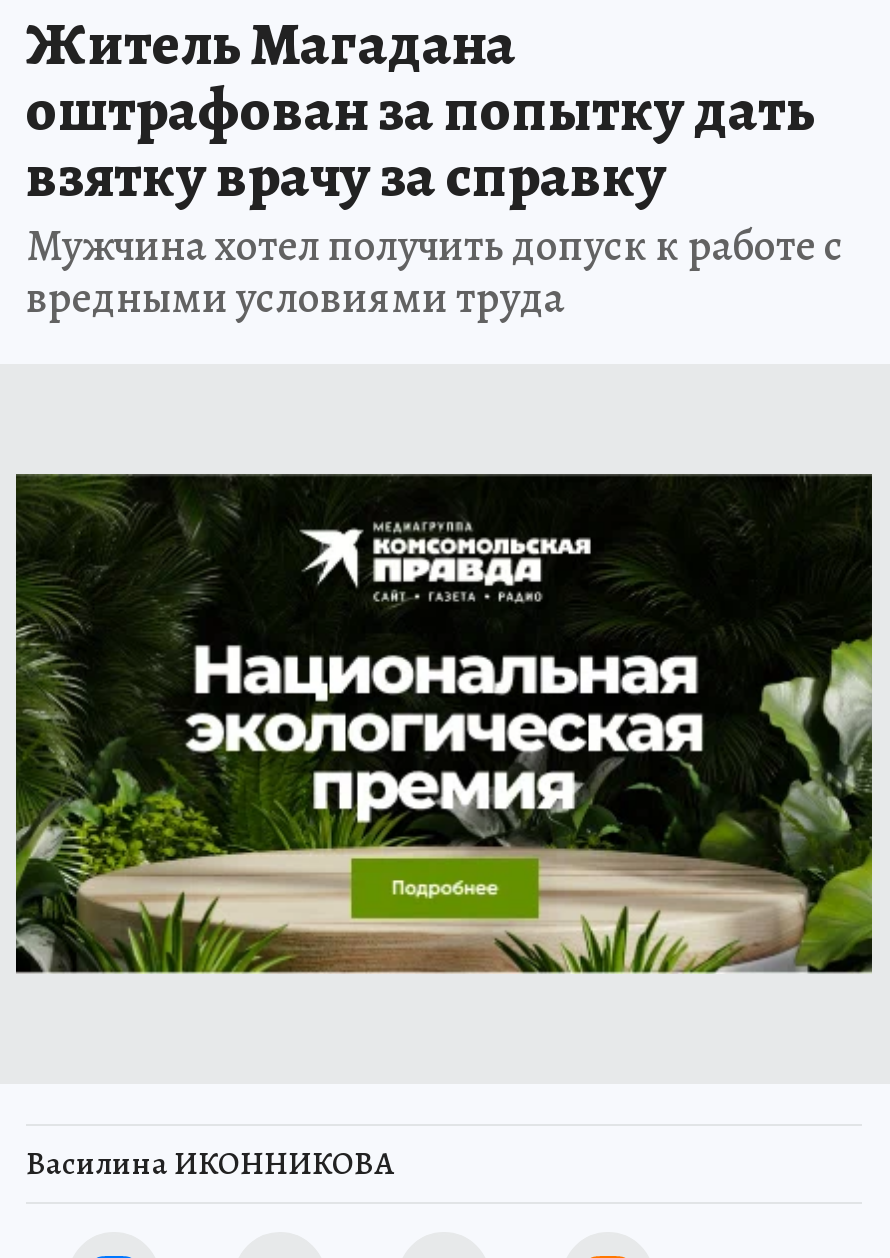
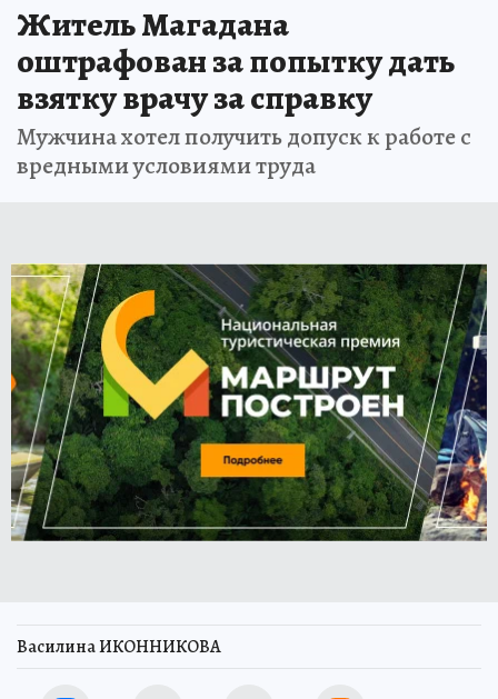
[14,472,874,974] [image] -> [10,263,488,542] [image]

